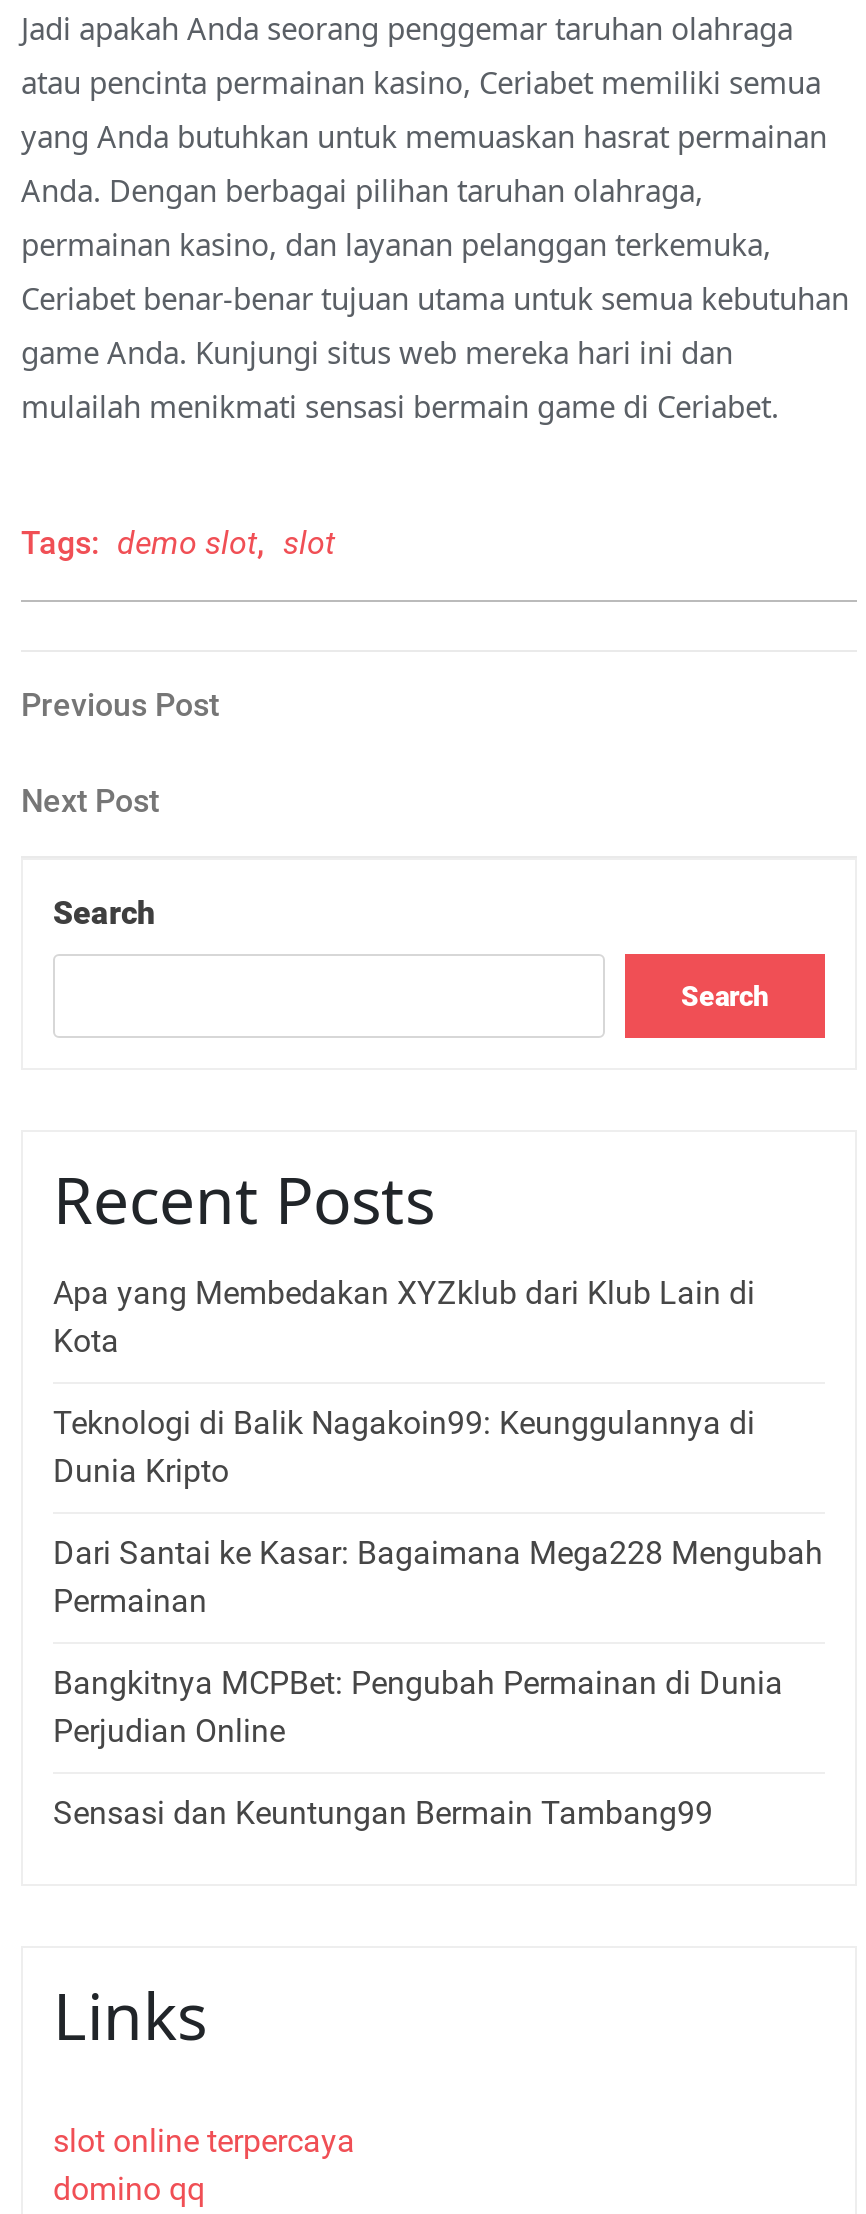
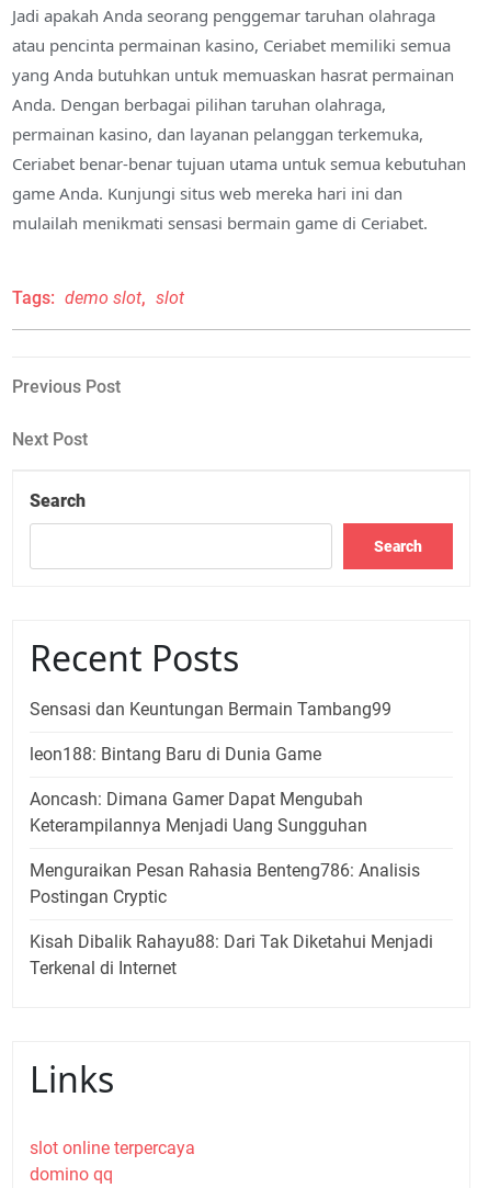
[53,1274,823,1750] Apa yang Membedakan XYZklub dari Klub Lain di | Kota | Teknologi di Balik Nagakoin99: Keunggulannya di | Dunia Kripto | Dari Santai ke Kasar: Bagaimana Mega228 Mengubah | Permainan | Bangkitnya MCPBet: Pengubah Permainan di Dunia | Perjudian Online -> none
moved [53,1794,713,1832] -> [30,699,391,720]: Sensasi dan Keuntungan Bermain Tambang99
none -> [30,744,433,979] leon188: Bintang Baru di Dunia Game | Aoncash: Dimana Gamer Dapat Mengubah | Keterampilannya Menjadi Uang Sungguhan | Menguraikan Pesan Rahasia Benteng786: Analisis | Postingan Cryptic | Kisah Dibalik Rahayu88: Dari Tak Diketahui Menjadi | Terkenal di Internet

